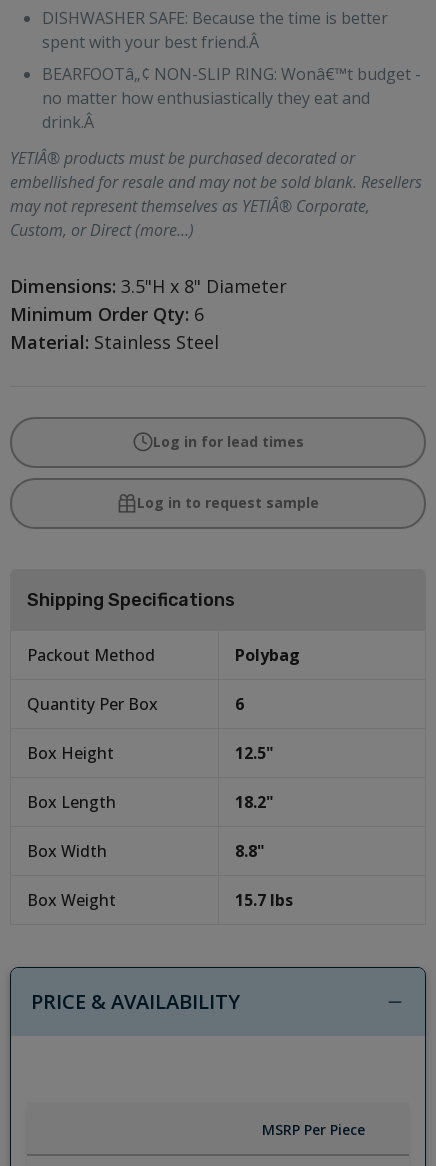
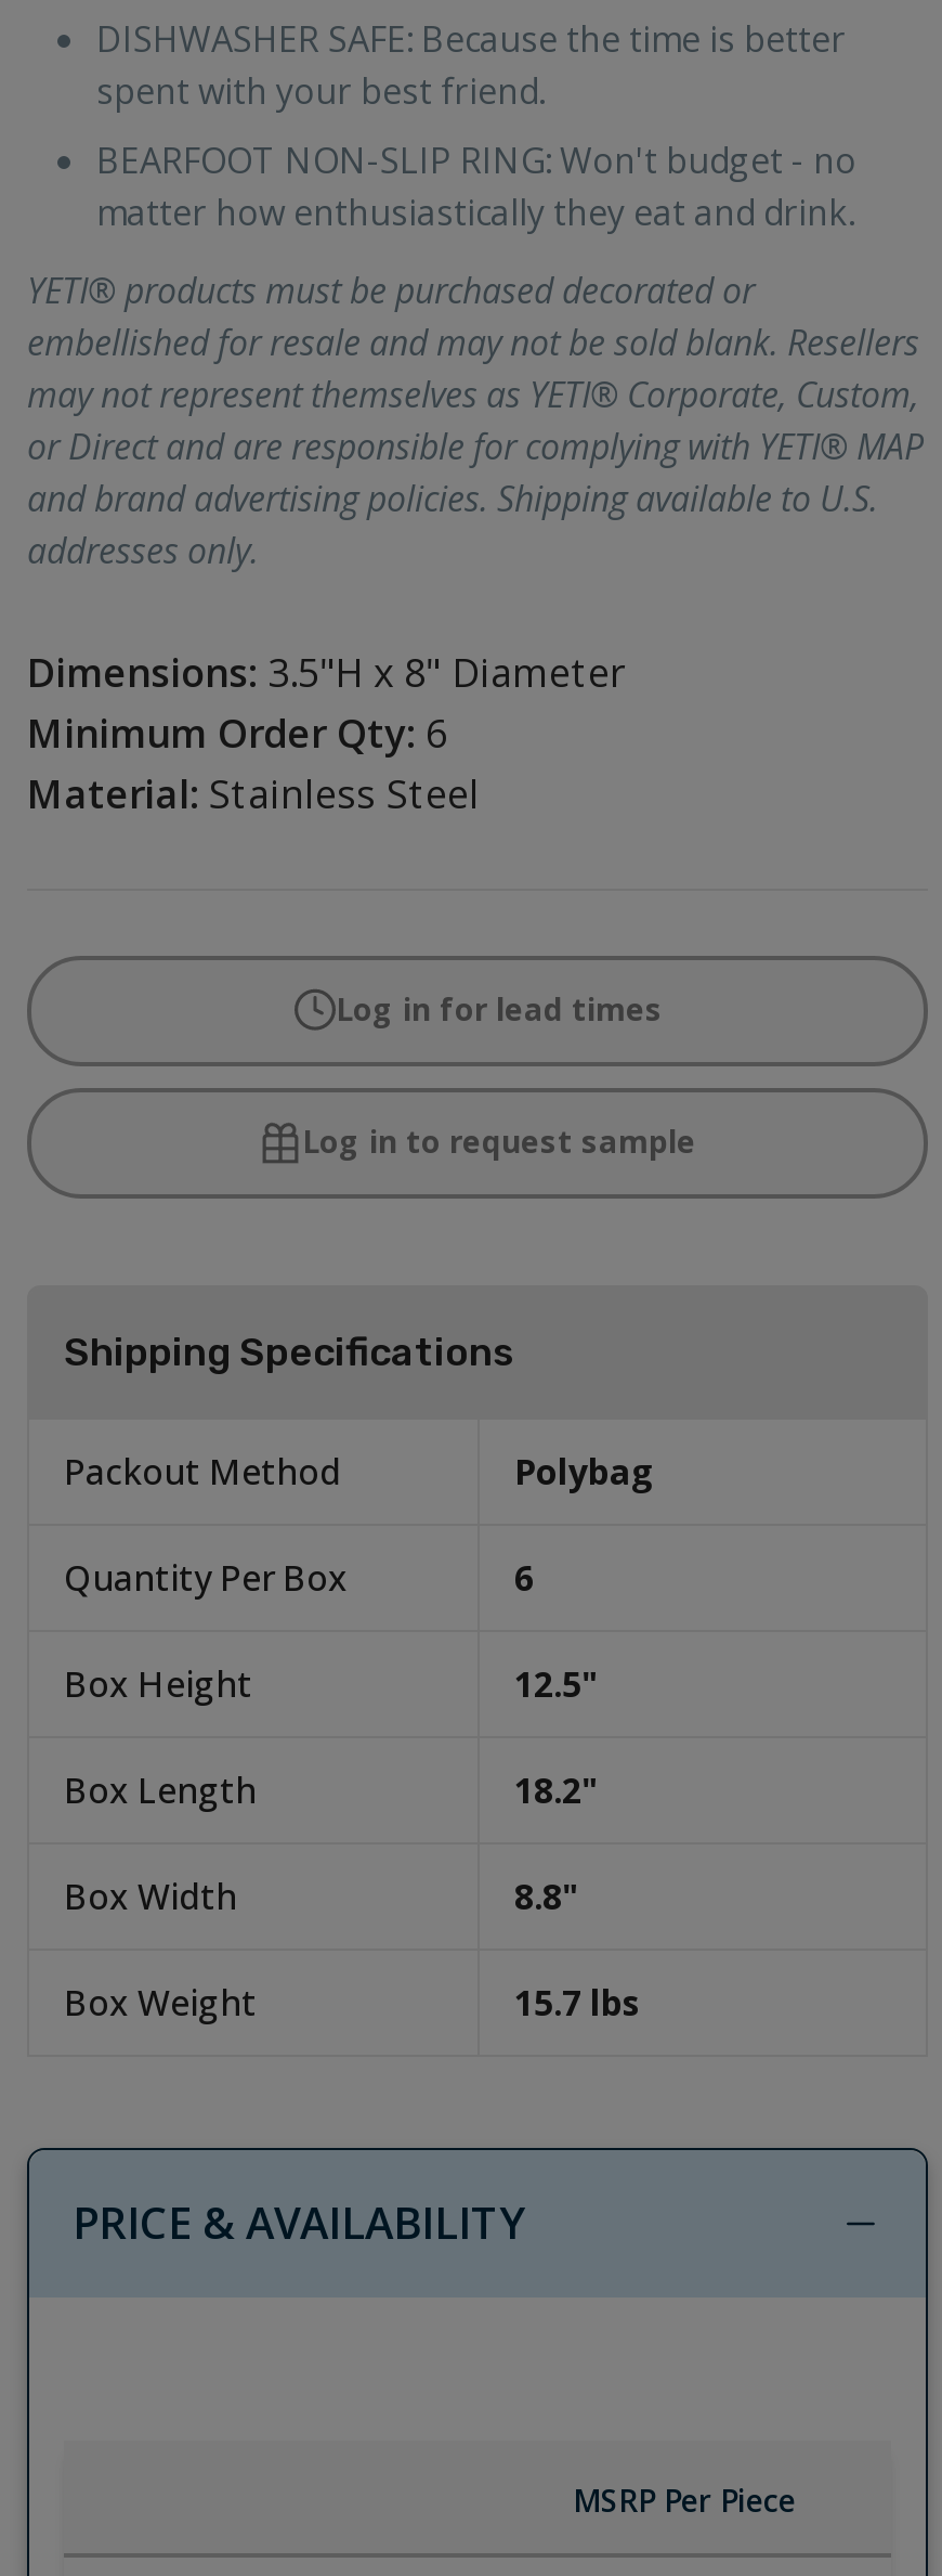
[42,31,263,53] spent with your best friend.Â -> [96,67,545,115] spent with your best friend.
[42,63,421,133] BEARFOOTâ„¢ NON-SLIP RING: Wonâ€™t budget - | no matter how enthusiastically they eat and | drink.Â -> [96,136,856,236] BEARFOOT NON-SLIP RING: Won't budget - no | matter how enthusiastically they eat and drink.
[10,147,355,169] YETIÂ® products must be purchased decorated or -> [27,266,755,314] YETI® products must be purchased decorated or
moved [10,171,422,193] -> [27,318,919,366]: embellished for resale and may not be sold blank. Resellers
[10,195,370,241] may not represent themselves as YETIÂ® Corporate, | Custom, or Direct (more...) -> [27,370,924,574] may not represent themselves as YETI® Corporate, Custom, | or Direct and are responsible for complying with YETI® MAP | and brand advertising policies. Shipping available to U.S. | addresses only.

